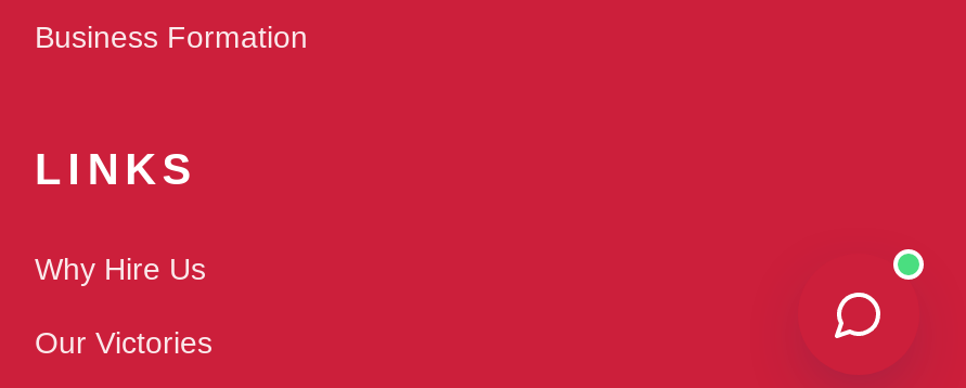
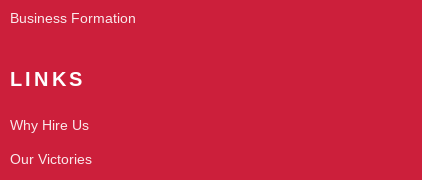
[833,247,926,340] [image] -> none

